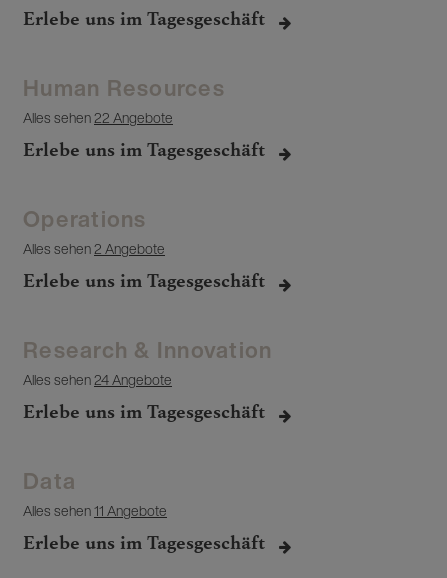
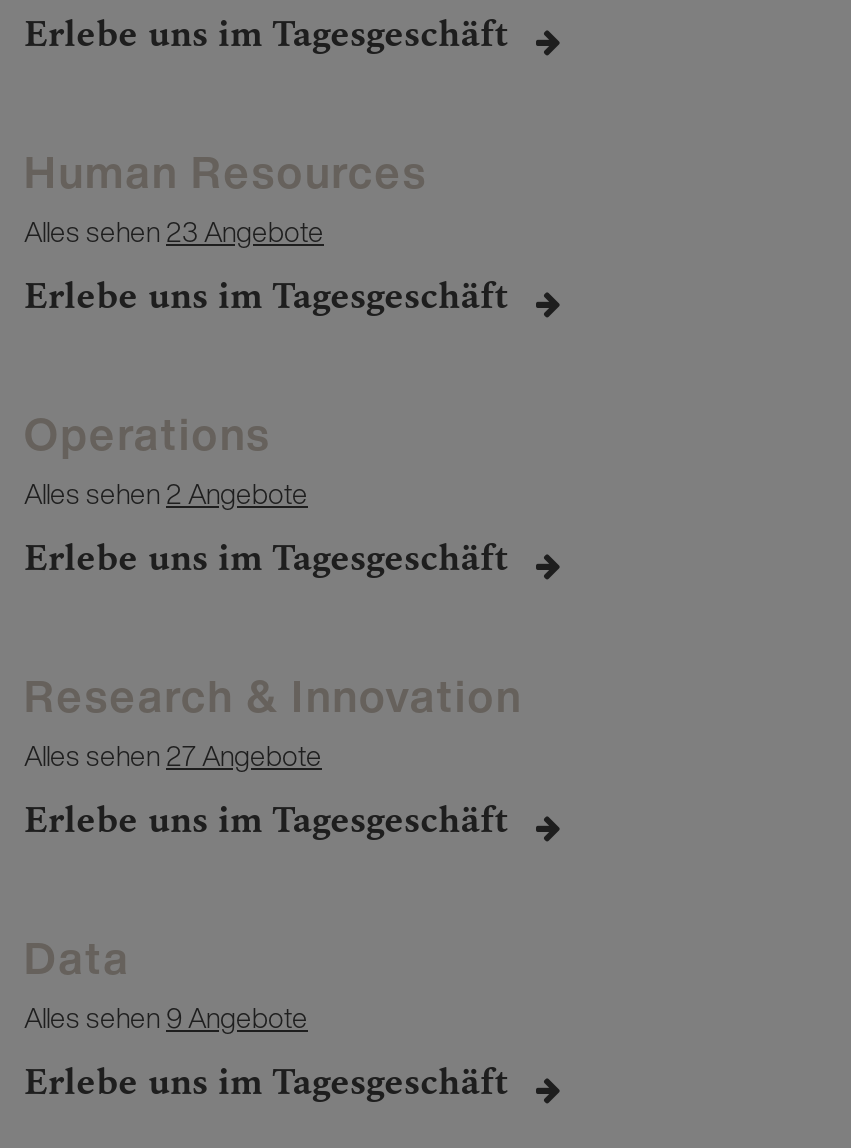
[23,107,173,128] Alles sehen 22 Angebote -> [24,210,324,252] Alles sehen 23 Angebote
[23,369,172,390] Alles sehen 24 Angebote -> [24,734,322,776] Alles sehen 27 Angebote
[23,500,167,521] Alles sehen 11 Angebote -> [24,996,308,1038] Alles sehen 9 Angebote

